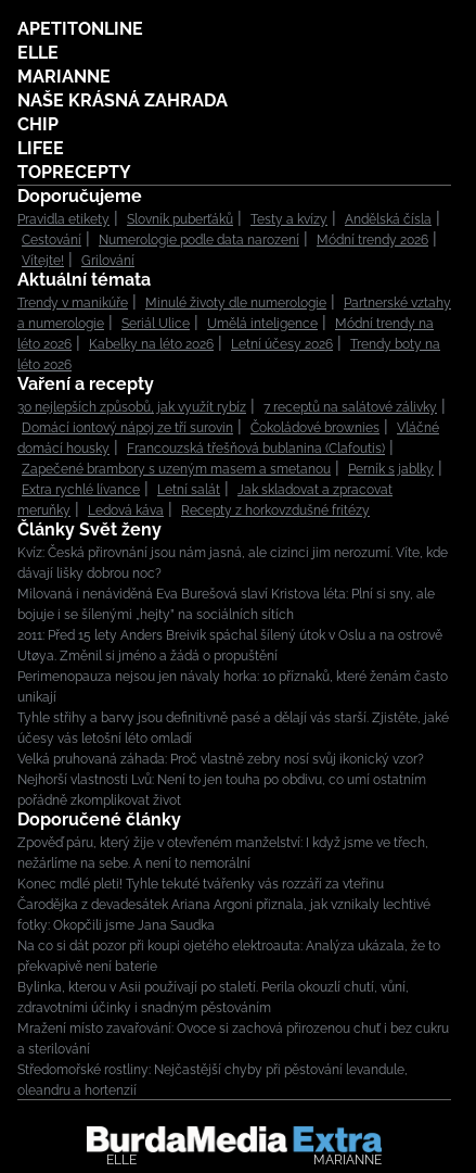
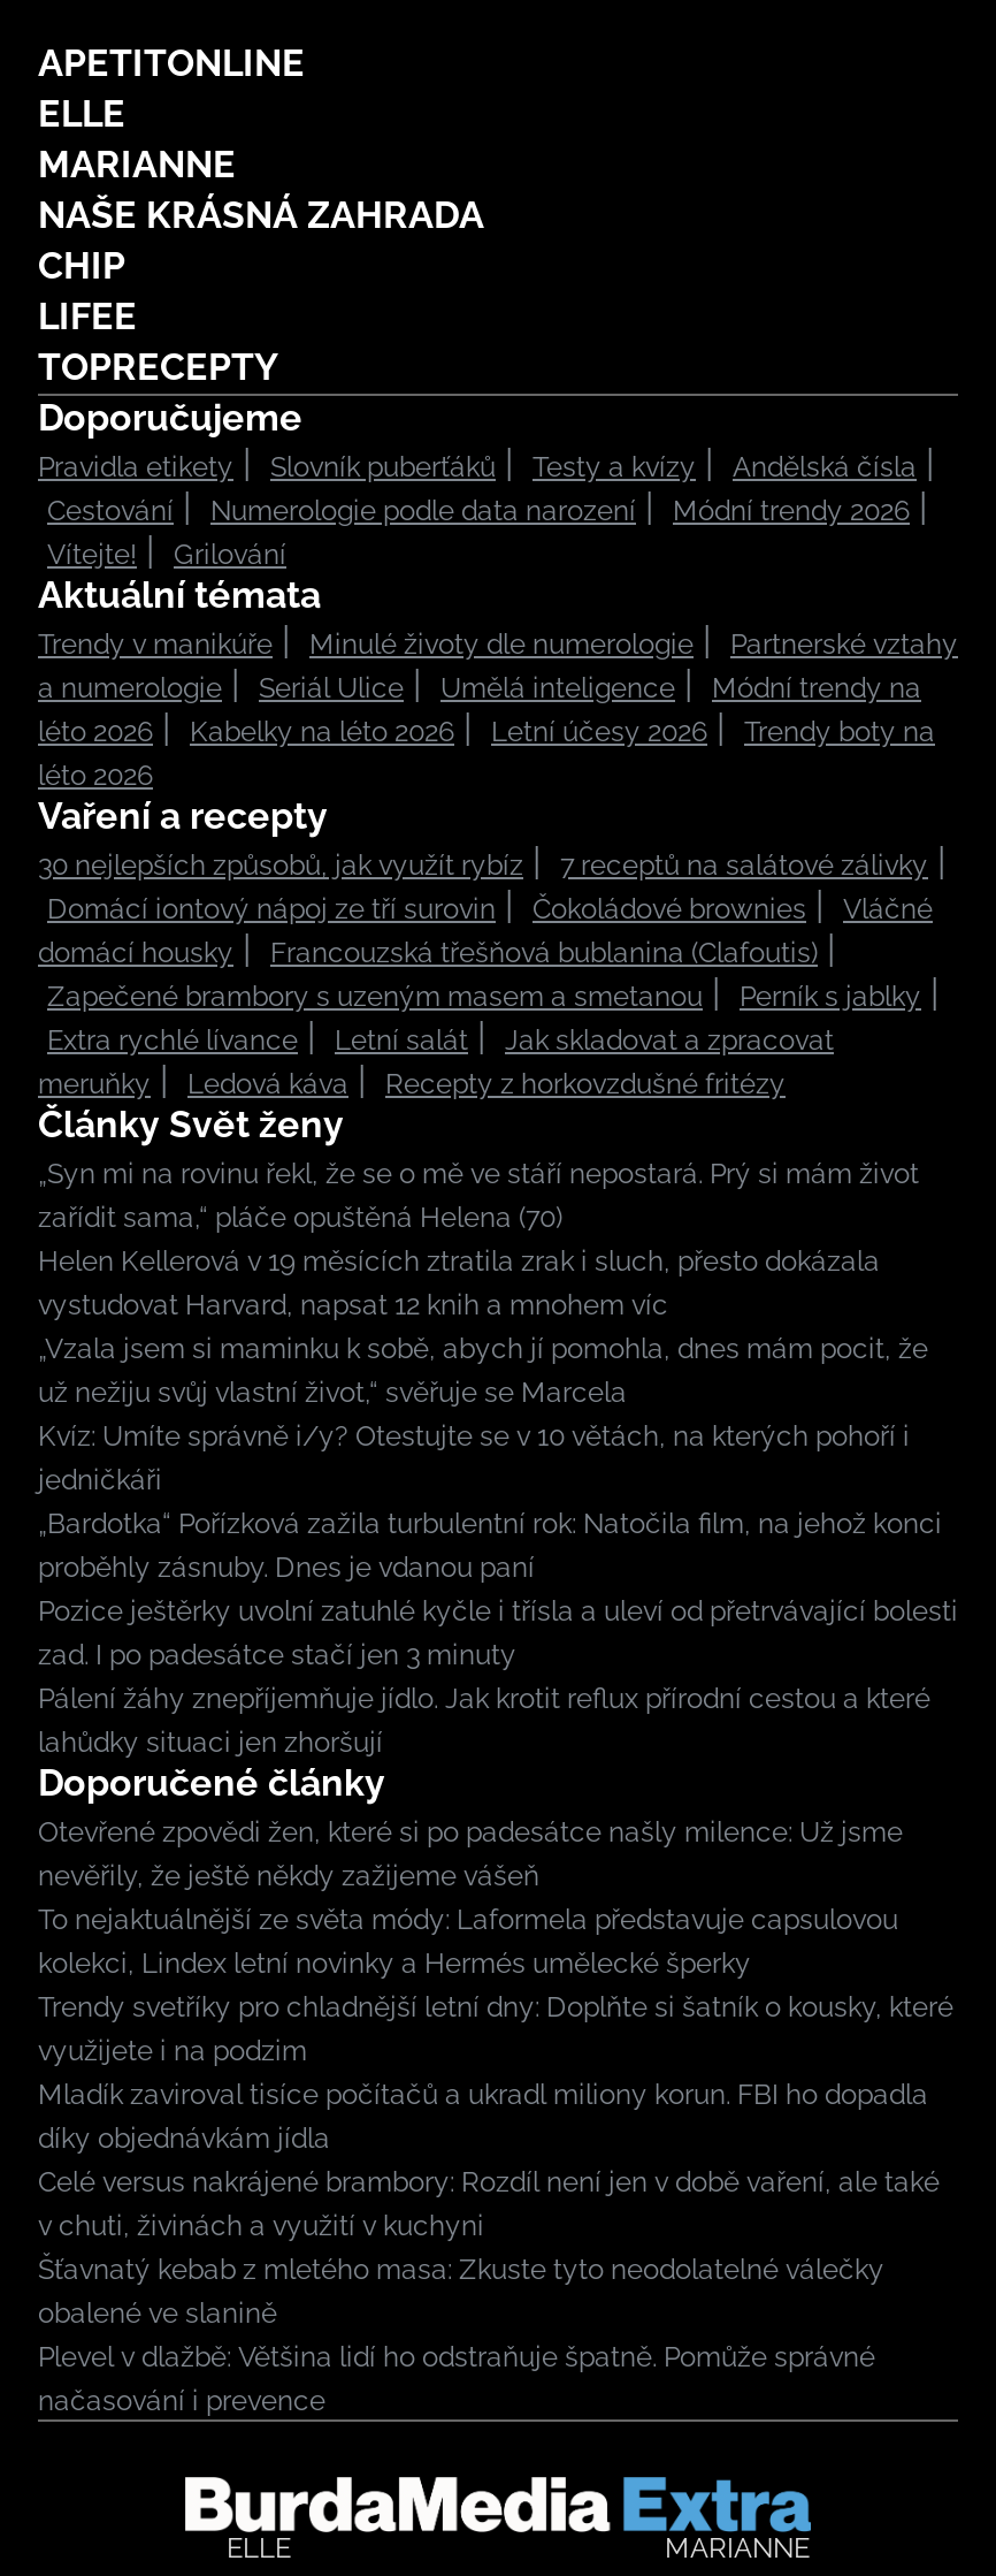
[17,545,449,808] Kvíz: Česká přirovnání jsou nám jasná, ale cizinci jim nerozumí. Víte, kde | dávají lišky dobrou noc? | Milovaná i nenáviděná Eva Burešová slaví Kristova léta: Plní si sny, ale | bojuje i se šílenými „hejty” na sociálních sítích | 2011: Před 15 lety Anders Breivik spáchal šílený útok v Oslu a na ostrově | Utøya. Změnil si jméno a žádá o propuštění | Perimenopauza nejsou jen návaly horka: 10 příznaků, které ženám často | unikají | Tyhle střihy a barvy jsou definitivně pasé a dělají vás starší. Zjistěte, jaké | účesy vás letošní léto omladí | Velká pruhovaná záhada: Proč vlastně zebry nosí svůj ikonický vzor? | Nejhorší vlastnosti Lvů: Není to jen touha po obdivu, co umí ostatním | pořádně zkomplikovat život -> [38,1158,958,1759] „Syn mi na rovinu řekl, že se o mě ve stáří nepostará. Prý si mám život | zařídit sama,“ pláče opuštěná Helena (70) | Helen Kellerová v 19 měsících ztratila zrak i sluch, přesto dokázala | vystudovat Harvard, napsat 12 knih a mnohem víc | „Vzala jsem si maminku k sobě, abych jí pomohla, dnes mám pocit, že | už nežiju svůj vlastní život,“ svěřuje se Marcela | Kvíz: Umíte správně i/y? Otestujte se v 10 větách, na kterých pohoří i | jedničkáři | „Bardotka“ Pořízková zažila turbulentní rok: Natočila film, na jehož konci | proběhly zásnuby. Dnes je vdanou paní | Pozice ještěrky uvolní zatuhlé kyčle i třísla a uleví od přetrvávající bolesti | zad. I po padesátce stačí jen 3 minuty | Pálení žáhy znepříjemňuje jídlo. Jak krotit reflux přírodní cestou a které | lahůdky situaci jen zhoršují
[17,835,449,1098] Zpověď páru, který žije v otevřeném manželství: I když jsme ve třech, | nežárlíme na sebe. A není to nemorální | Konec mdlé pleti! Tyhle tekuté tvářenky vás rozzáří za vteřinu | Čarodějka z devadesátek Ariana Argoni přiznala, jak vznikaly lechtivé | fotky: Okopčili jsme Jana Saudka | Na co si dát pozor při koupi ojetého elektroauta: Analýza ukázala, že to | překvapivě není baterie | Bylinka, kterou v Asii používají po staletí. Perila okouzlí chutí, vůní, | zdravotními účinky i snadným pěstováním | Mražení místo zavařování: Ovoce si zachová přirozenou chuť i bez cukru | a sterilování | Středomořské rostliny: Nejčastější chyby při pěstování levandule, | oleandru a hortenzií -> [38,1816,953,2417] Otevřené zpovědi žen, které si po padesátce našly milence: Už jsme | nevěřily, že ještě někdy zažijeme vášeň | To nejaktuálnější ze světa módy: Laformela představuje capsulovou | kolekci, Lindex letní novinky a Hermés umělecké šperky | Trendy svetříky pro chladnější letní dny: Doplňte si šatník o kousky, které | využijete i na podzim | Mladík zaviroval tisíce počítačů a ukradl miliony korun. FBI ho dopadla | díky objednávkám jídla | Celé versus nakrájené brambory: Rozdíl není jen v době vaření, ale také | v chuti, živinách a využití v kuchyni | Šťavnatý kebab z mletého masa: Zkuste tyto neodolatelné válečky | obalené ve slanině | Plevel v dlažbě: Většina lidí ho odstraňuje špatně. Pomůže správné | načasování i prevence

